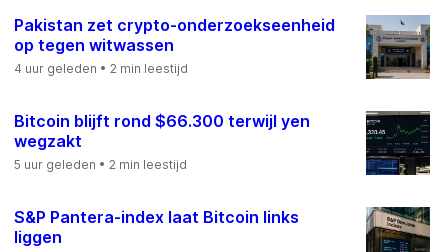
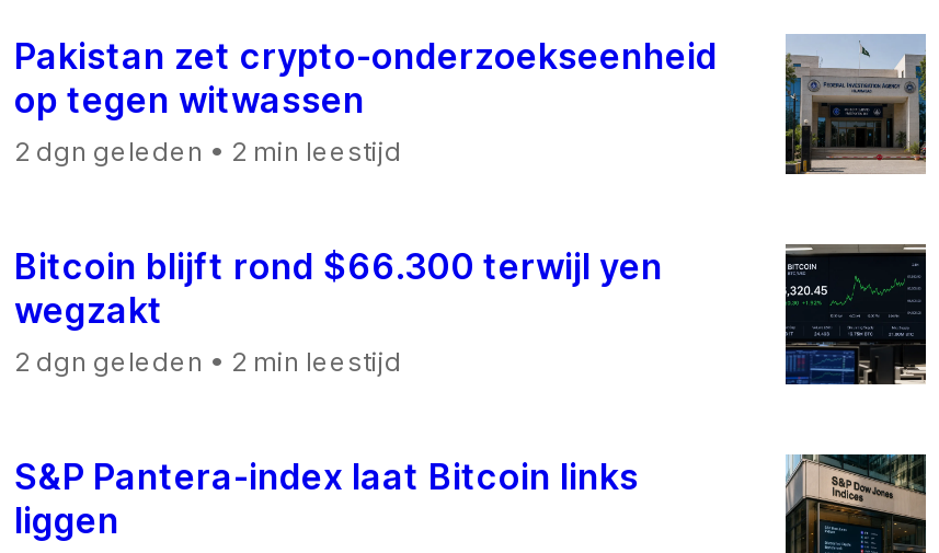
[14,61,188,76] 4 uur geleden • 2 min leestijd -> [14,135,402,168] 2 dgn geleden • 2 min leestijd
[14,157,187,172] 5 uur geleden • 2 min leestijd -> [14,345,402,378] 2 dgn geleden • 2 min leestijd

